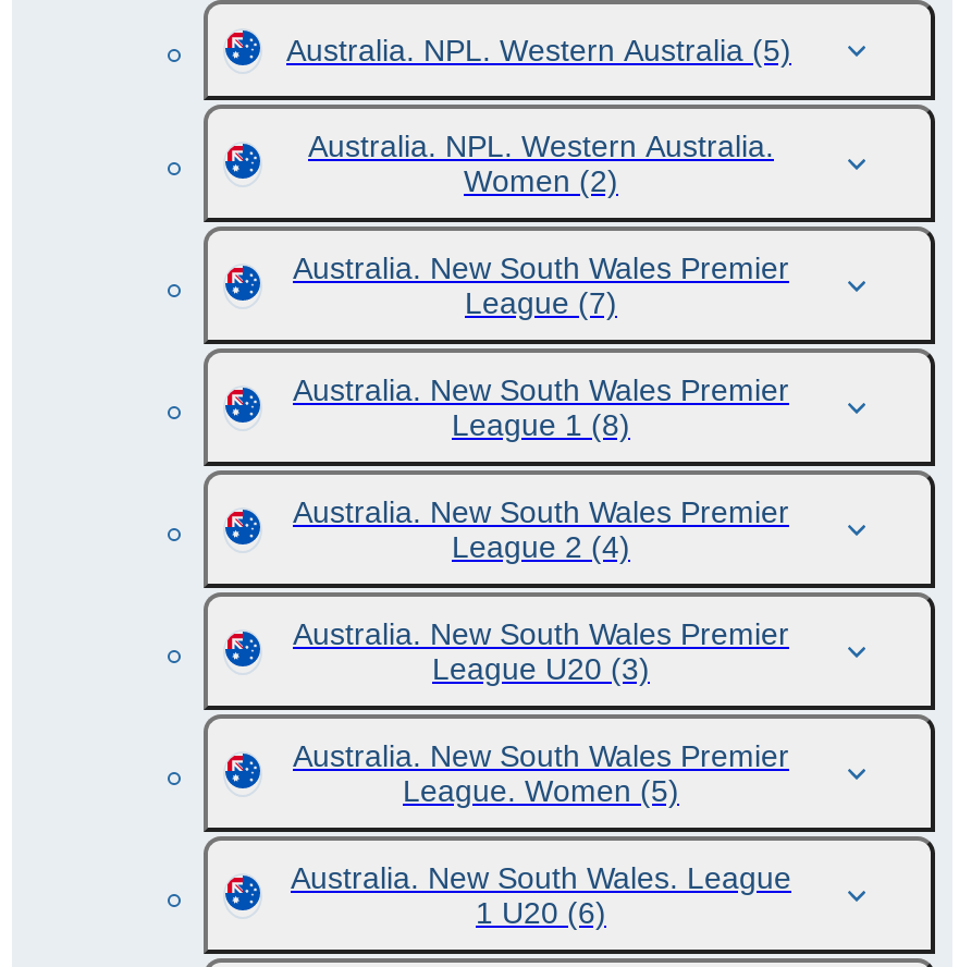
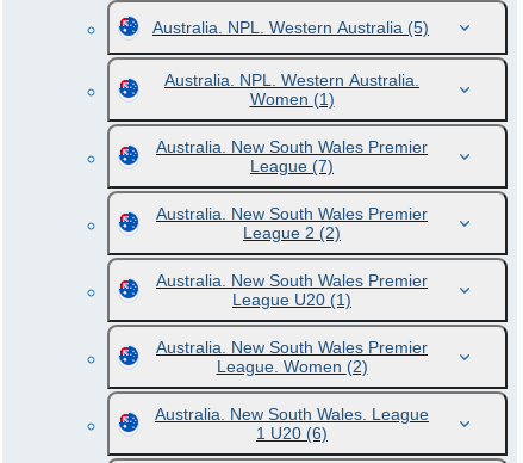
[464,163,618,198] Women (2) -> [250,89,334,109] Women (1)
[452,407,630,442] League 1 (8) -> [243,223,341,242] League 2 (2)
[452,529,630,564] League 2 (4) -> [232,290,351,309] League U20 (1)
[293,651,789,808] League U20 (3) | Australia. New South Wales Premier | League. Women (5) -> [216,357,368,376] League. Women (2)

